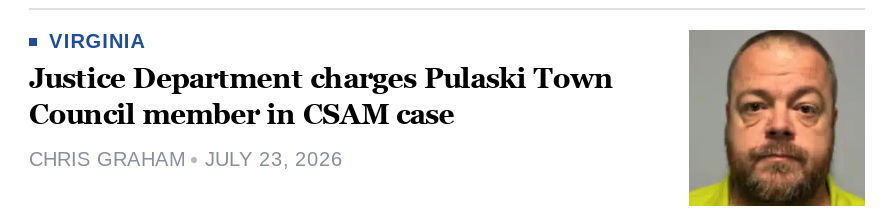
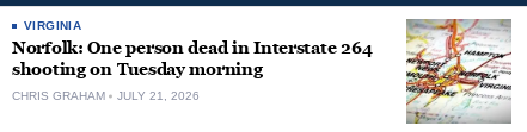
[29,28,867,208] [image] | Justice Department charges Pulaski Town | Council member in CSAM case -> [12,18,511,125] [image] | Norfolk: One person dead in Interstate 264 | shooting on Tuesday morning
[29,148,343,170] CHRIS GRAHAM JULY 23, 2026 -> [12,89,200,102] CHRIS GRAHAM JULY 21, 2026

